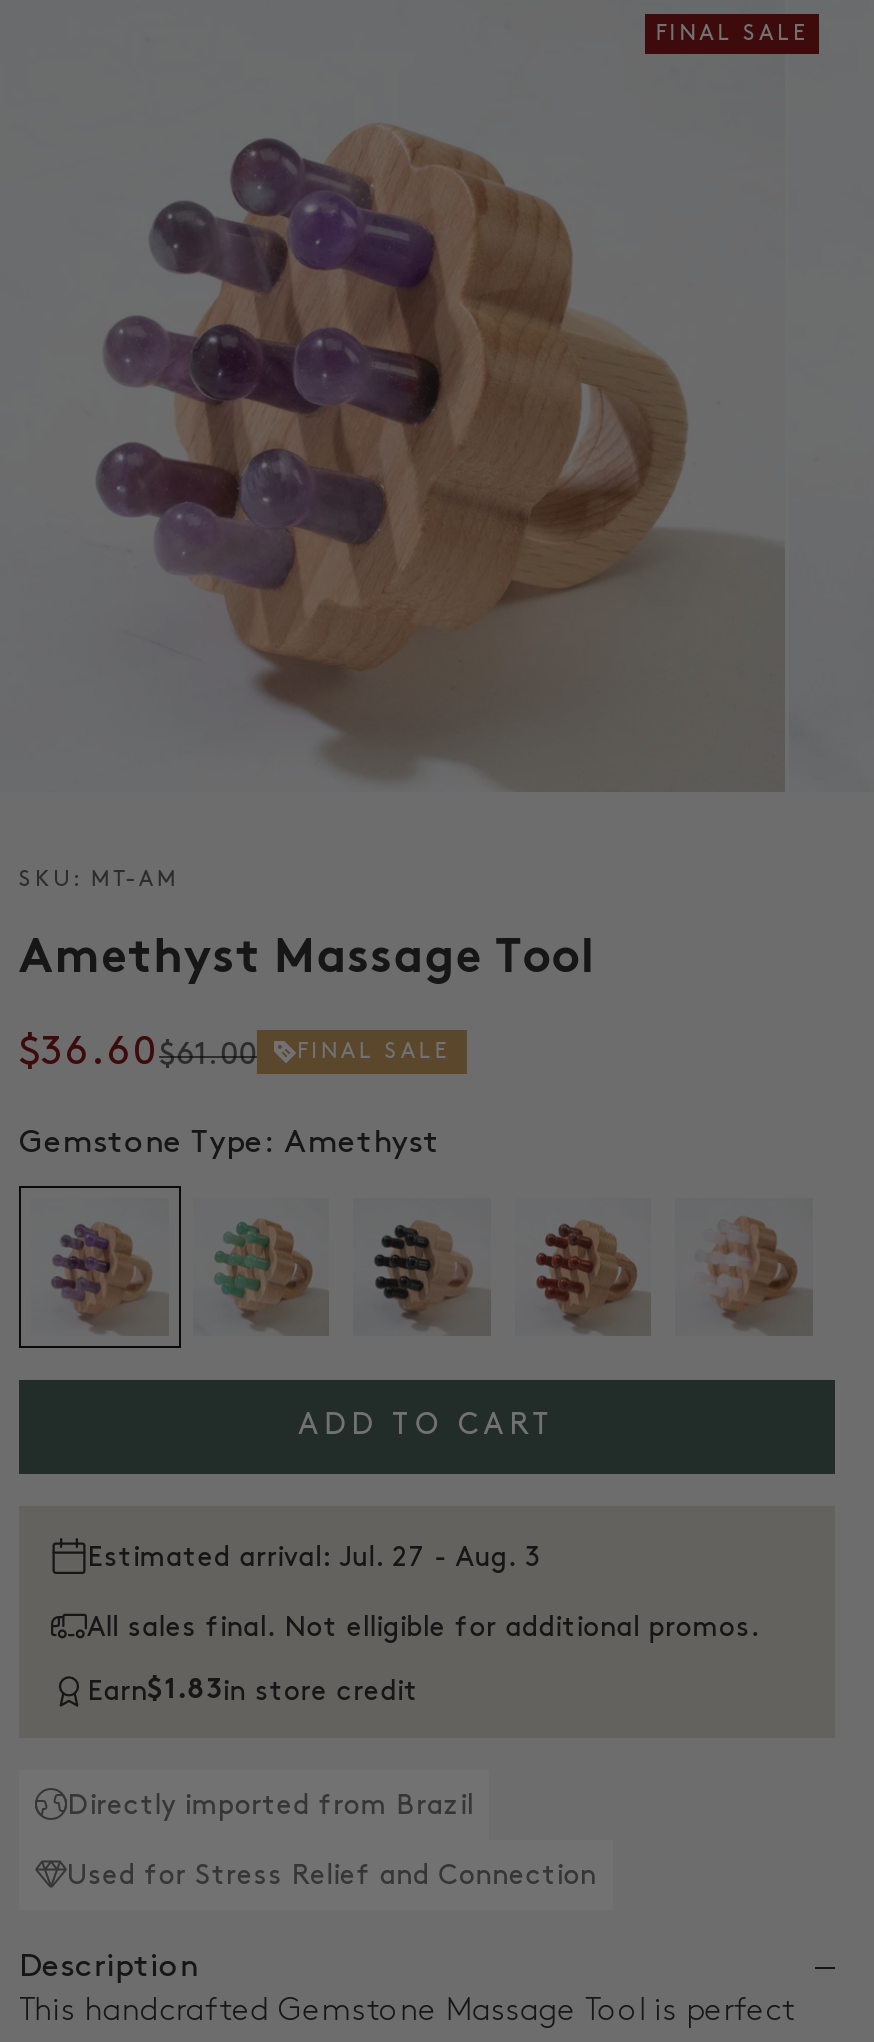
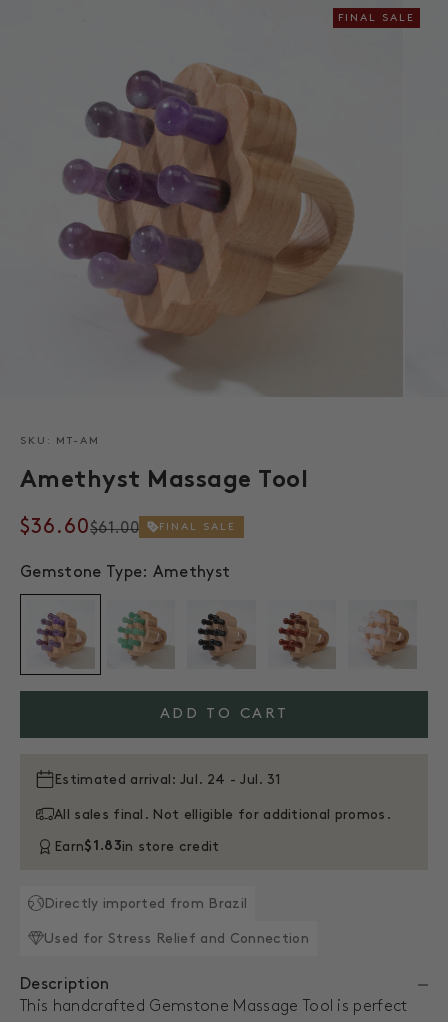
[87,1543,541,1569] Estimated arrival: Jul. 27 - Aug. 3 -> [54,773,281,786] Estimated arrival: Jul. 24 - Jul. 31

